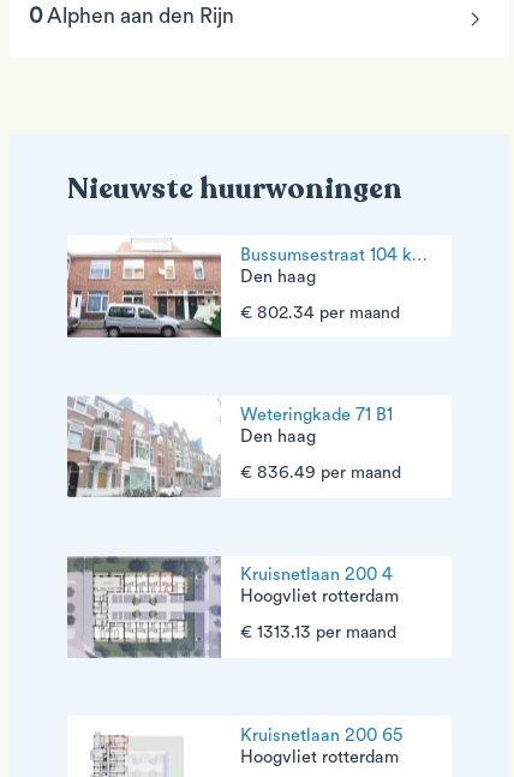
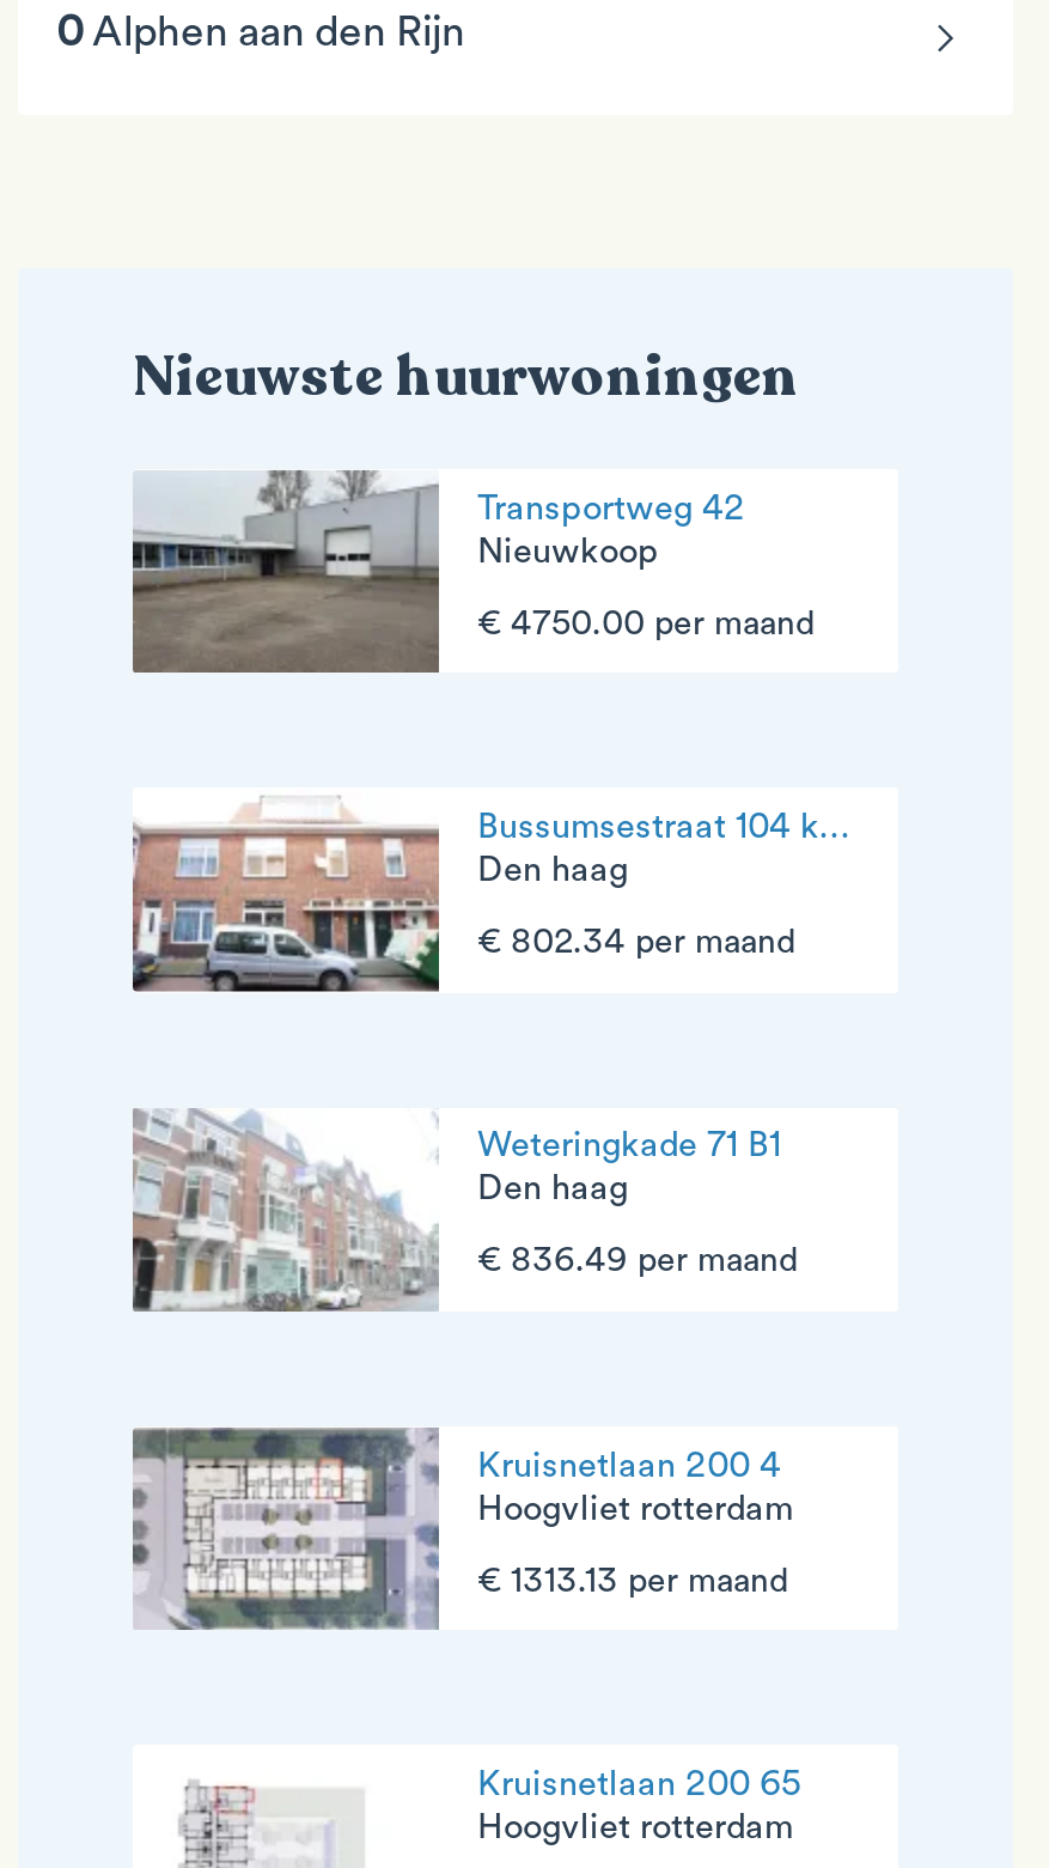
none -> [130,467,815,675] [image] | Transportweg 42 | Nieuwkoop | € 4750.00 per maand

